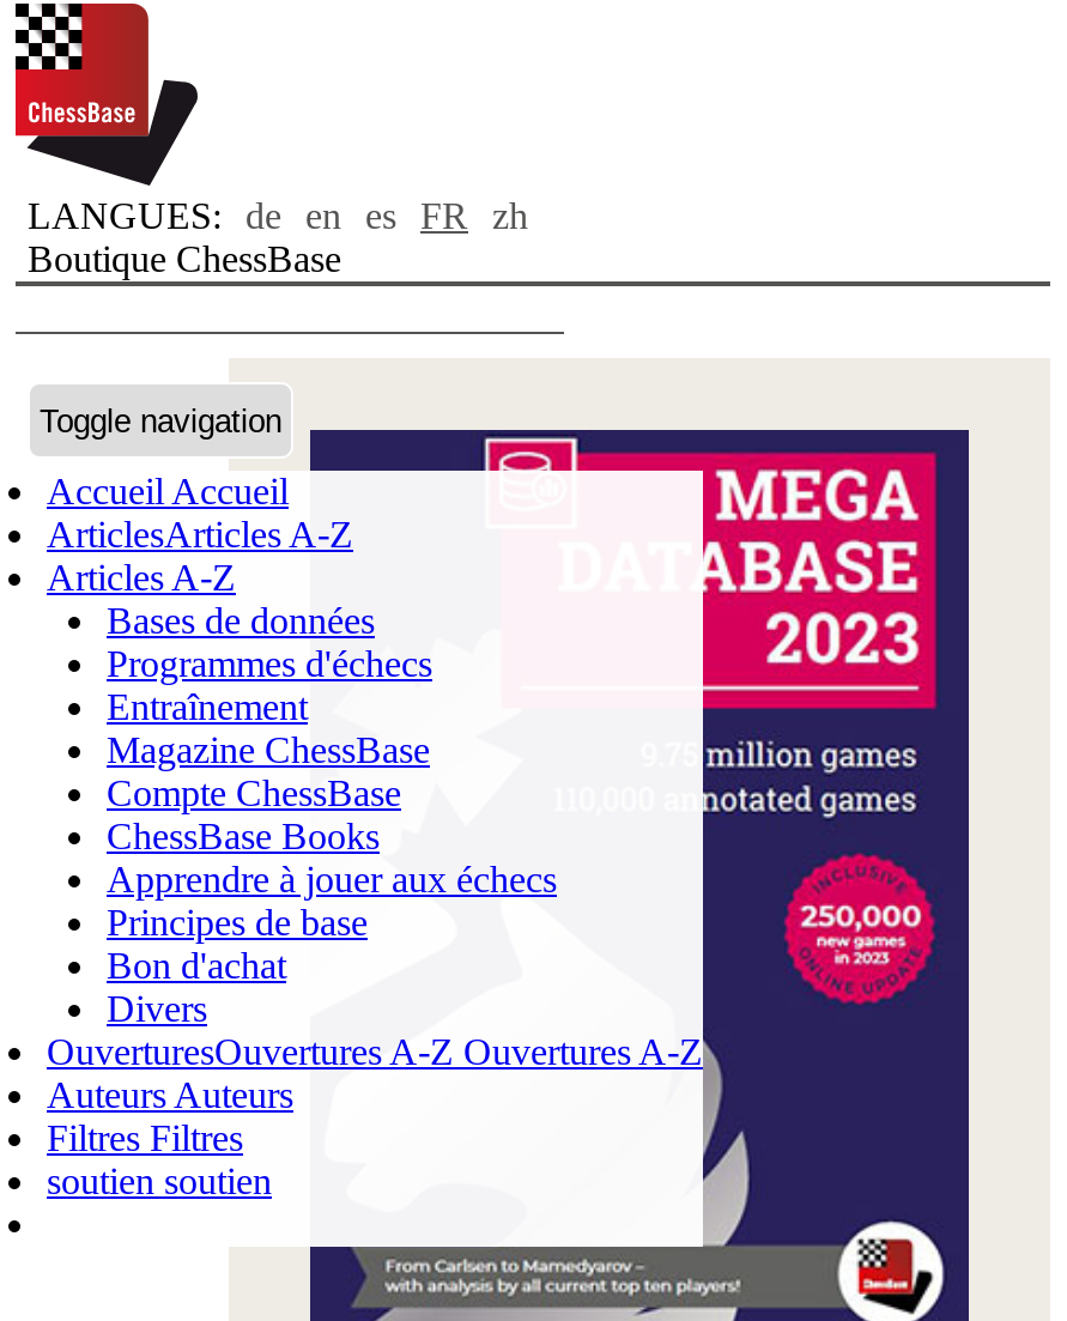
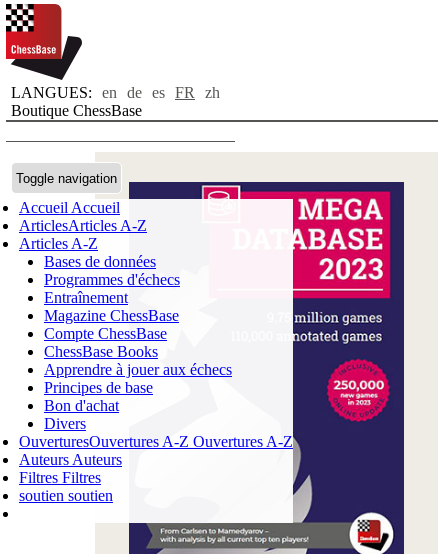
[28,195,528,236] LANGUES: de en es FR zh -> [11,84,220,101] LANGUES: en de es FR zh

